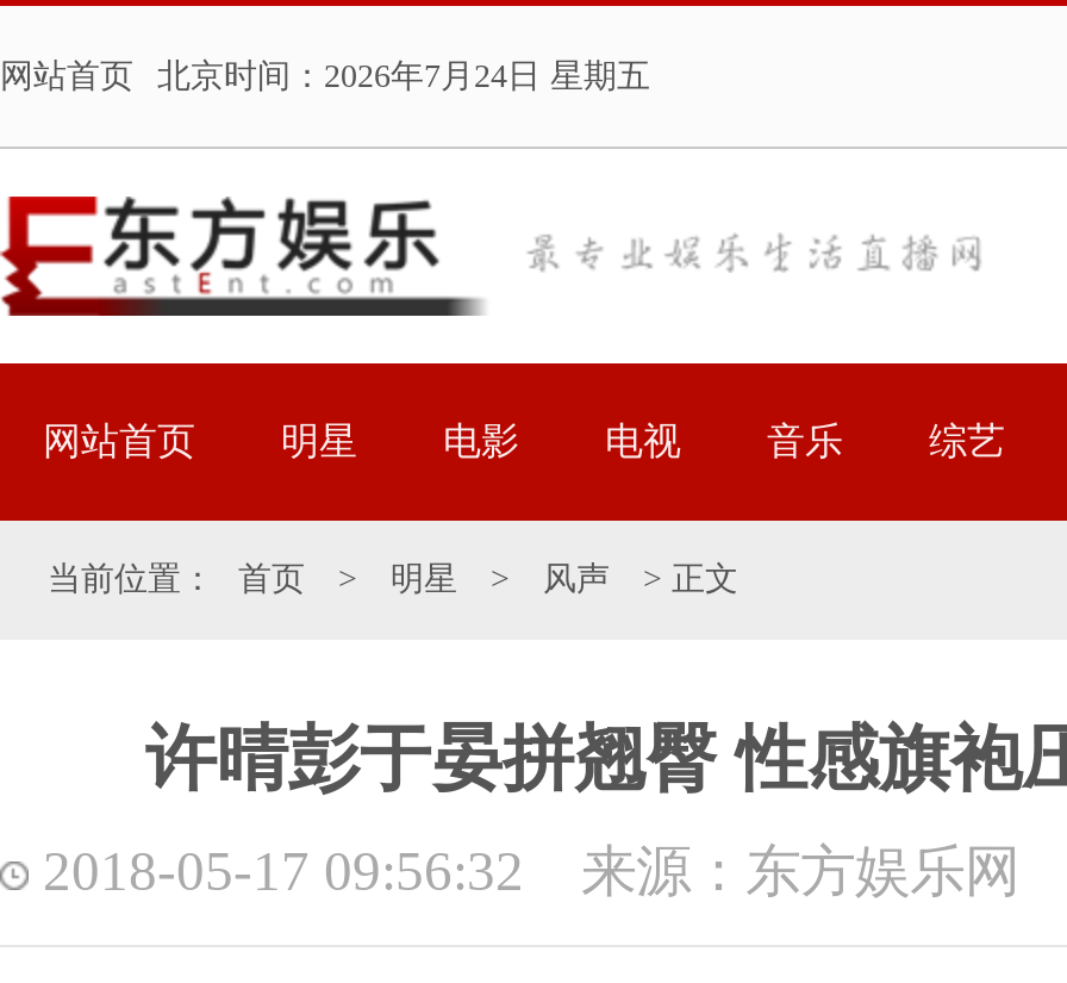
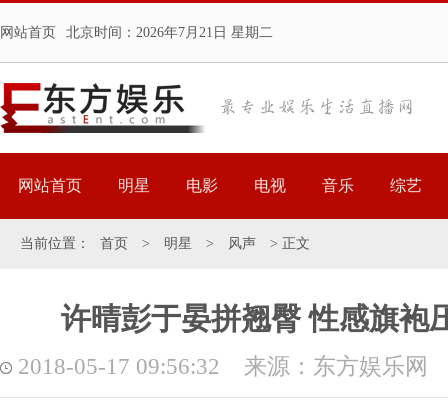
[157,58,650,94] 北京时间：2026年7月24日 星期五 -> [66,25,273,40] 北京时间：2026年7月21日 星期二

